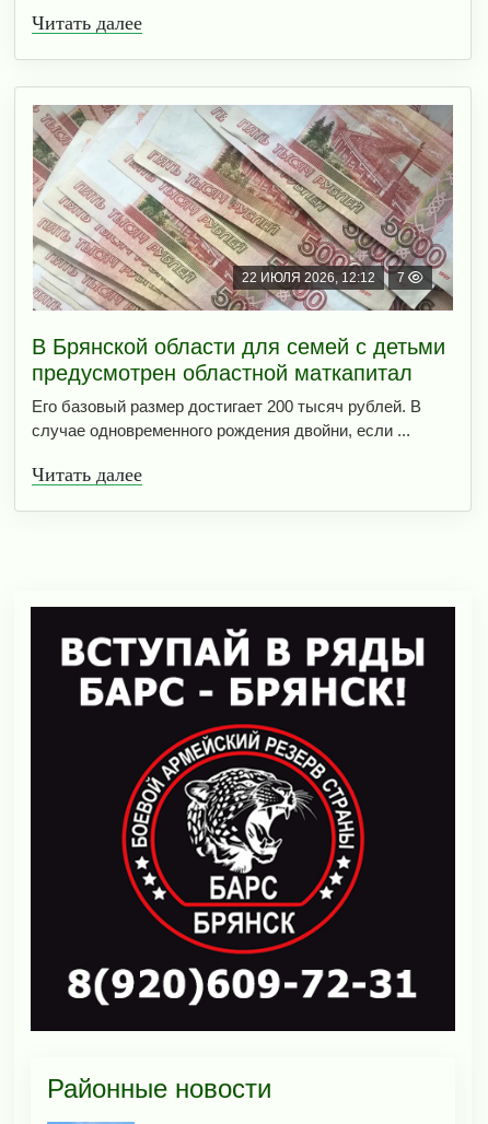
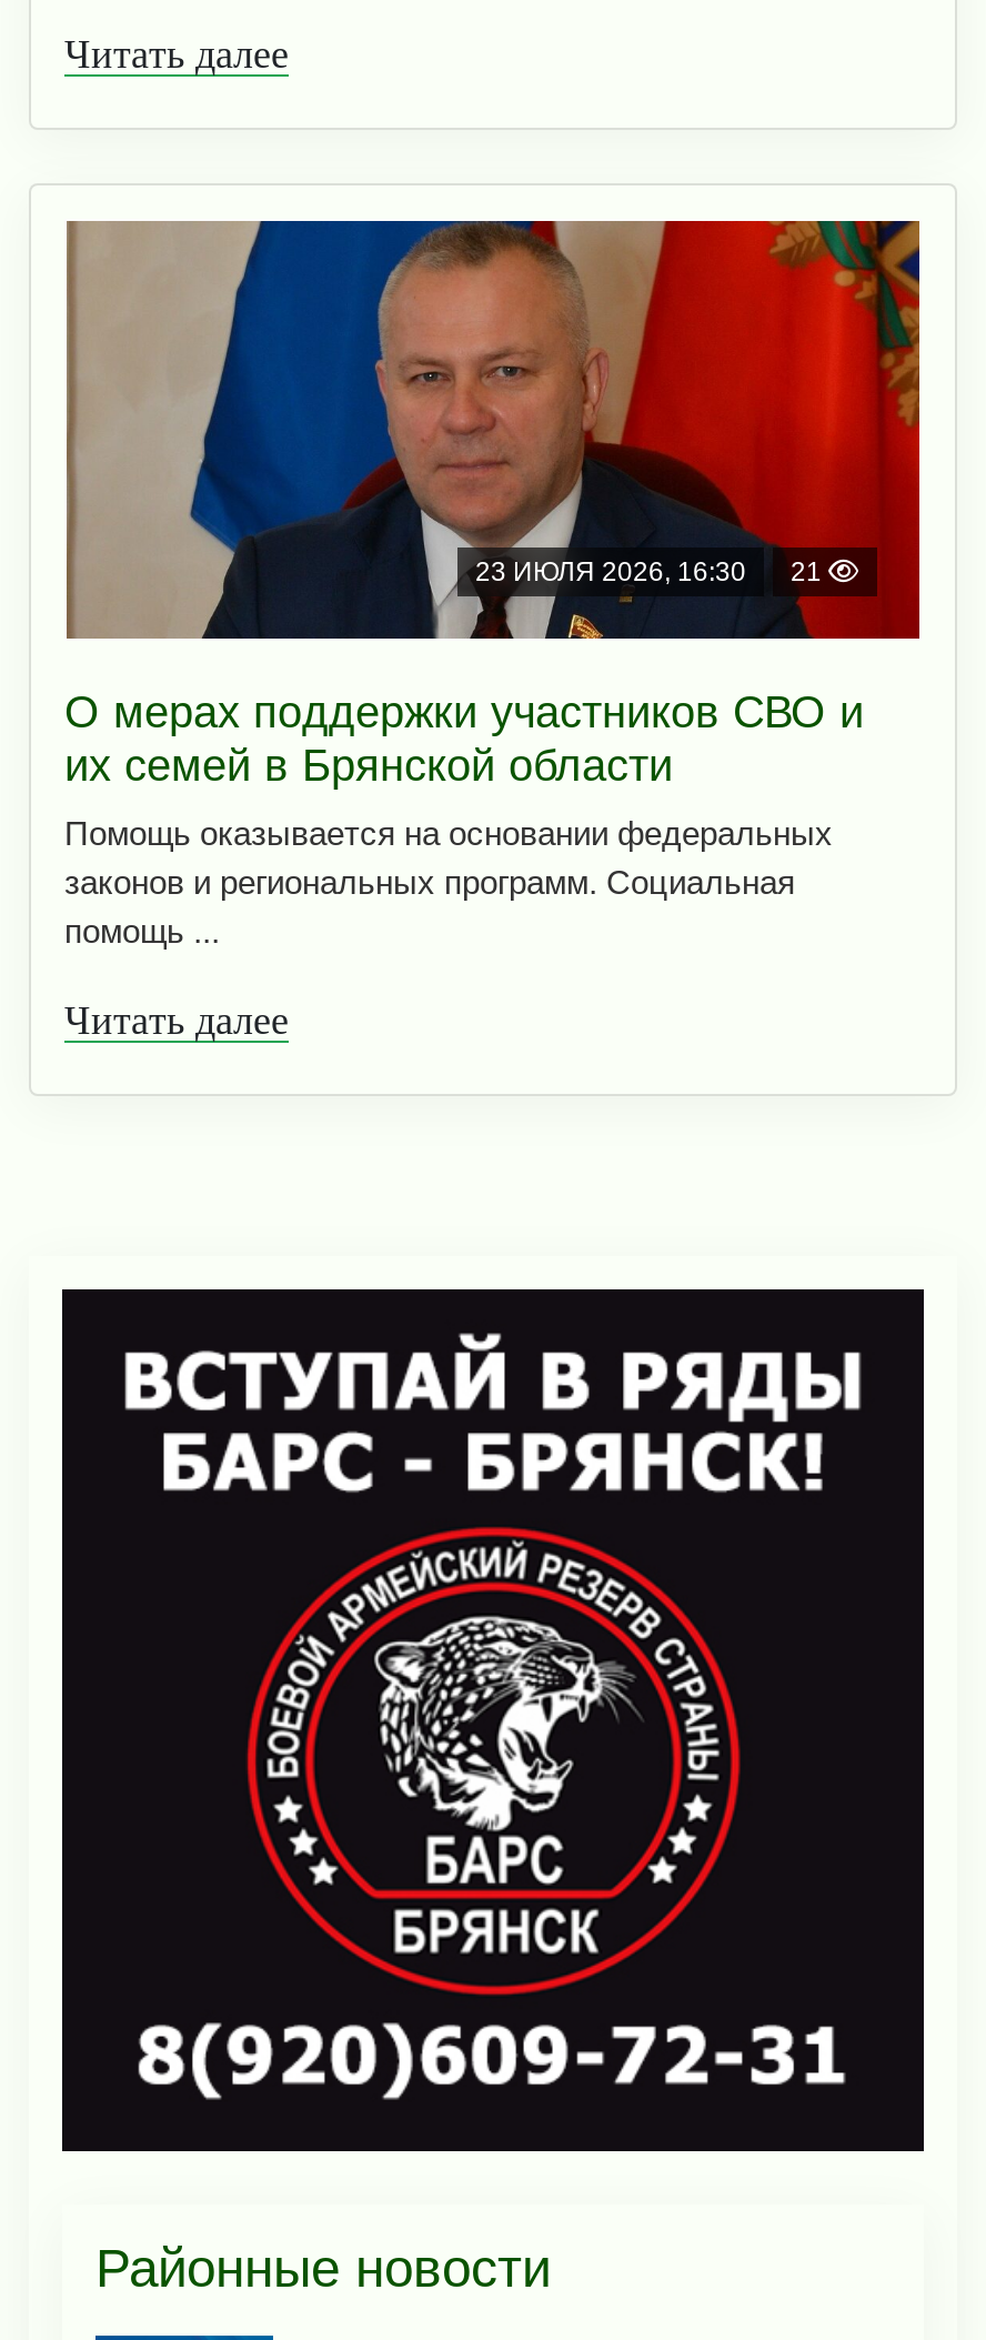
[33,105,454,312] [image] | 22 ИЮЛЯ 2026, 12:12 | 7 -> [64,219,922,641] [image] | 23 ИЮЛЯ 2026, 16:30 | 21
[32,335,445,385] В Брянской области для семей с детьми | предусмотрен областной маткапитал -> [64,689,864,791] О мерах поддержки участников СВО и | их семей в Брянской области
[32,397,421,440] Его базовый размер достигает 200 тысяч рублей. В | случае одновременного рождения двойни, если ... -> [64,815,833,951] Помощь оказывается на основании федеральных | законов и региональных программ. Социальная | помощь ...

